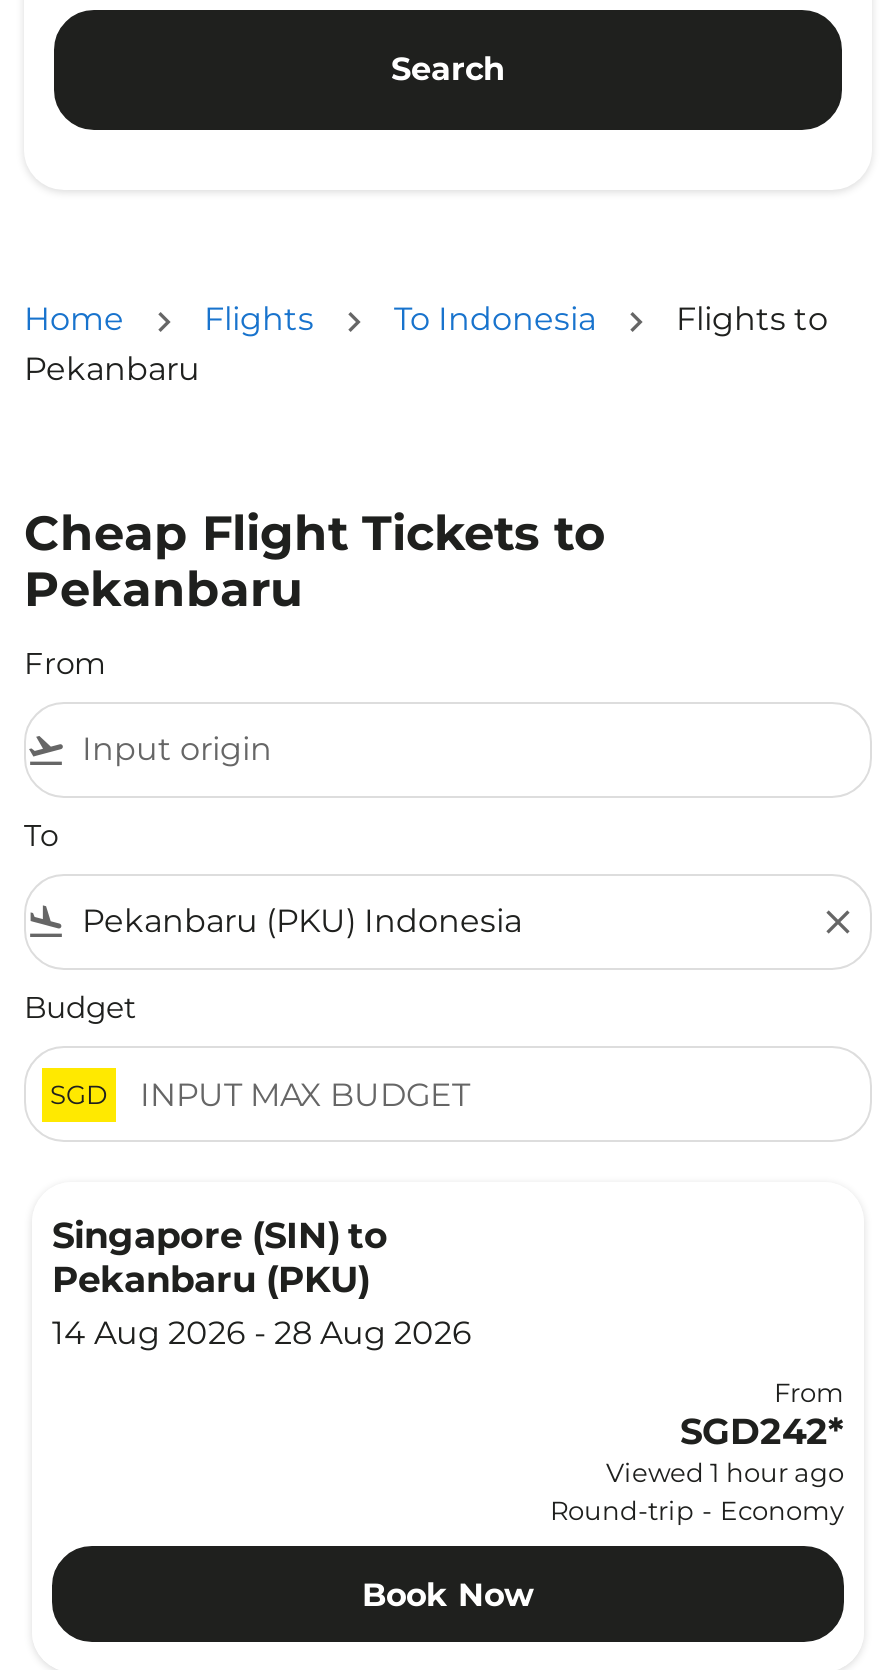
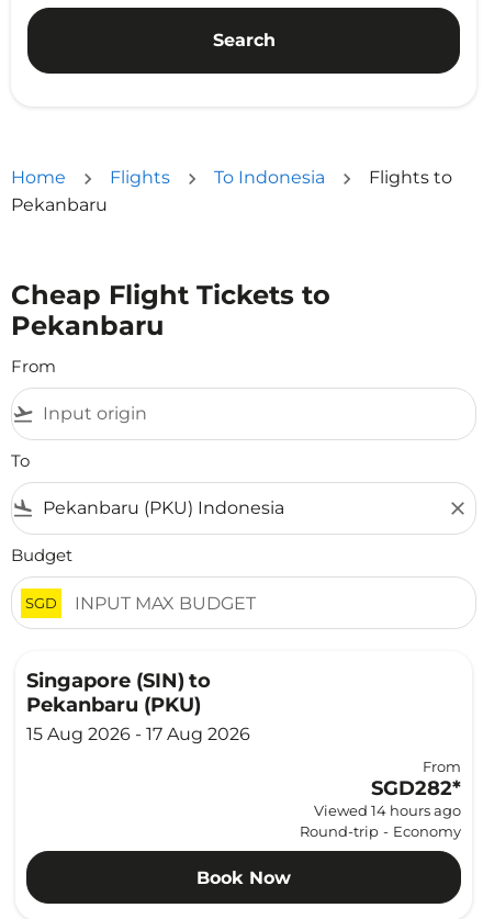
[52,1314,472,1352] 14 Aug 2026 - 28 Aug 2026 -> [26,724,250,744] 15 Aug 2026 - 17 Aug 2026
[606,1410,844,1488] SGD242* | Viewed 1 hour ago -> [314,776,461,819] SGD282* | Viewed 14 hours ago

